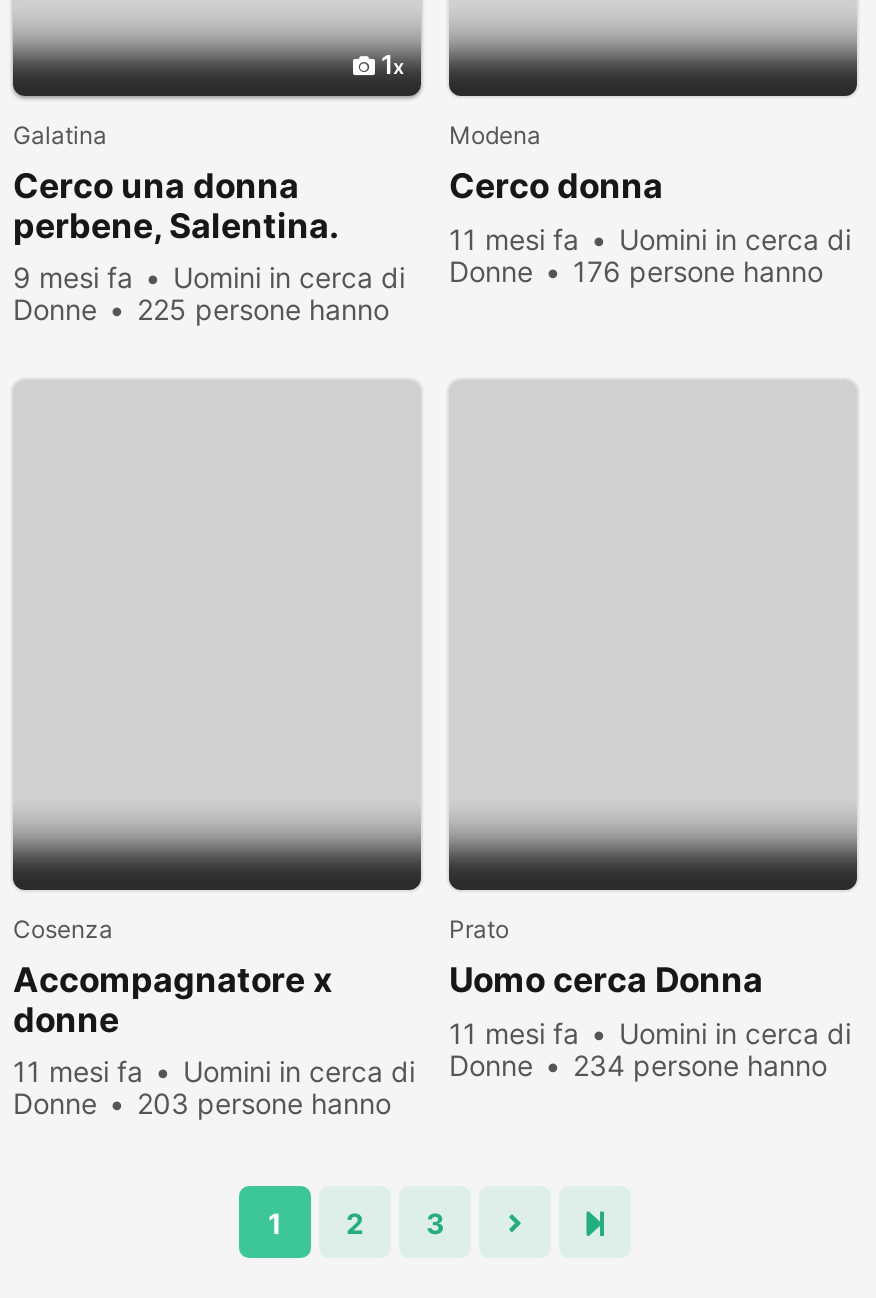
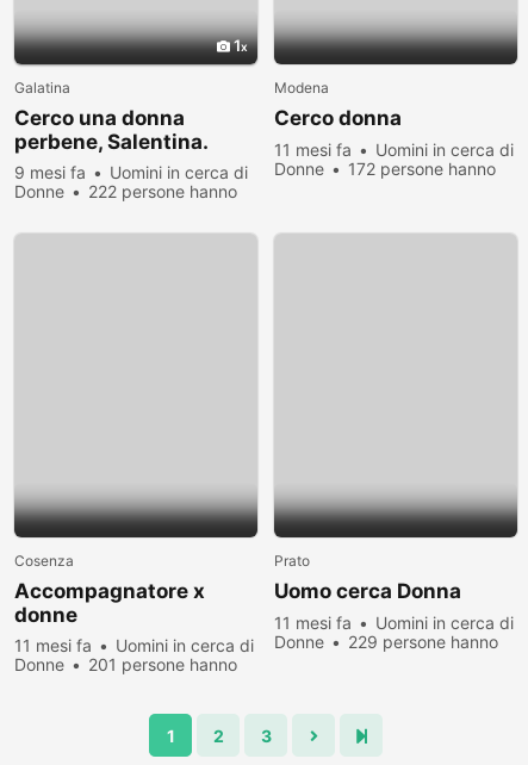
[573,254,823,288] 176 persone hanno -> [348,158,496,179] 172 persone hanno
[137,292,389,326] 225 persone hanno -> [88,181,237,201] 222 persone hanno
[573,1048,827,1082] 234 persone hanno -> [348,632,498,652] 229 persone hanno
[137,1086,391,1120] 203 persone hanno -> [88,654,237,674] 201 persone hanno

